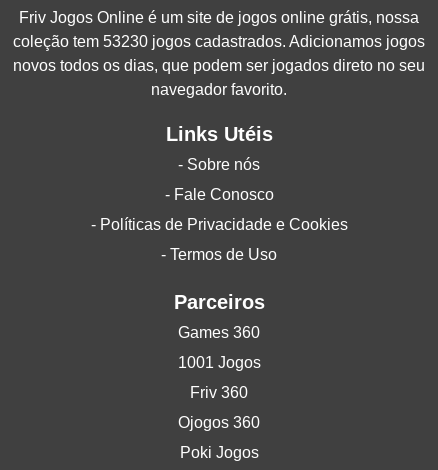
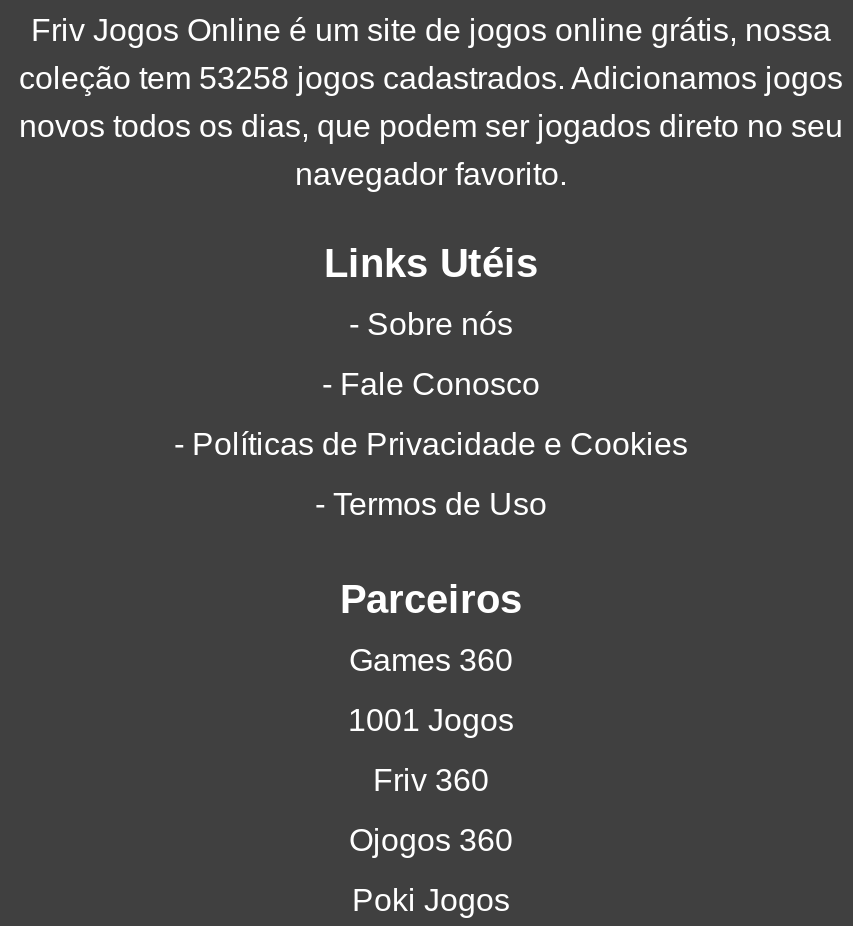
[13,33,425,50] coleção tem 53230 jogos cadastrados. Adicionamos jogos -> [19,61,843,95] coleção tem 53258 jogos cadastrados. Adicionamos jogos

